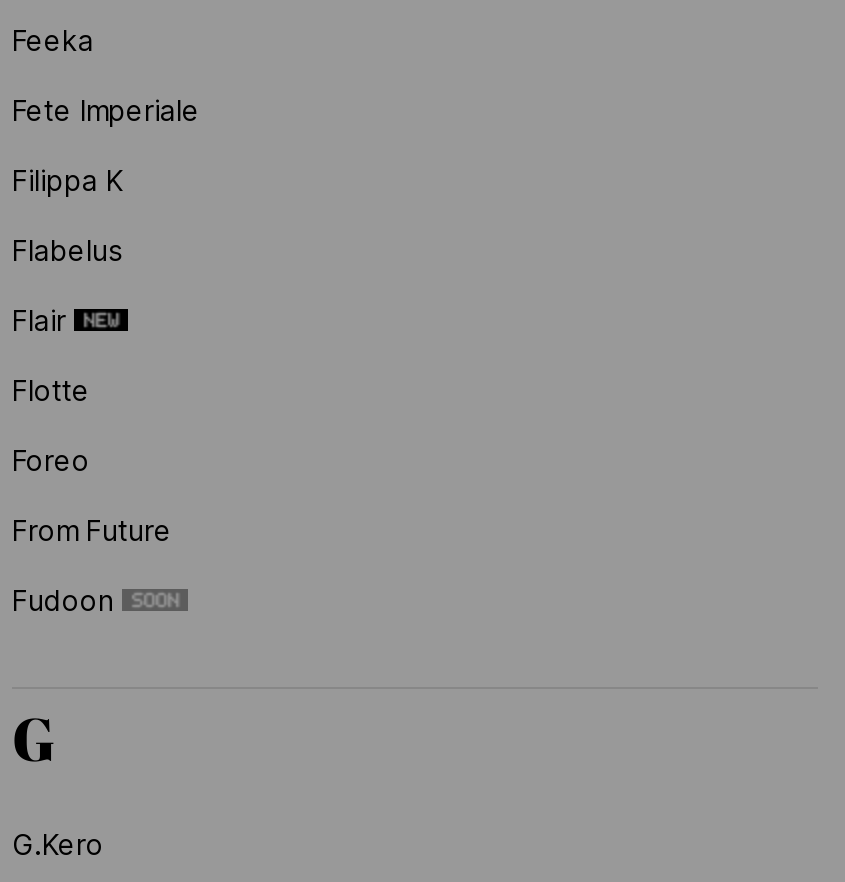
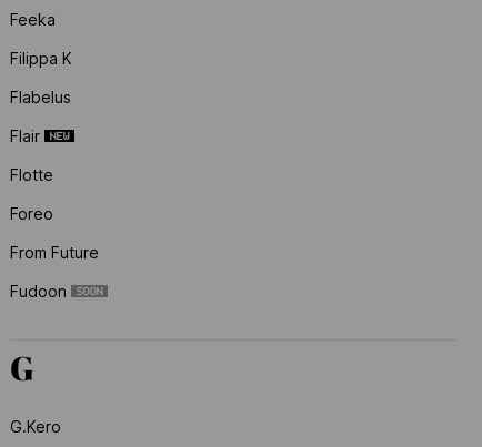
[12,93,200,127] Fete Imperiale -> none

